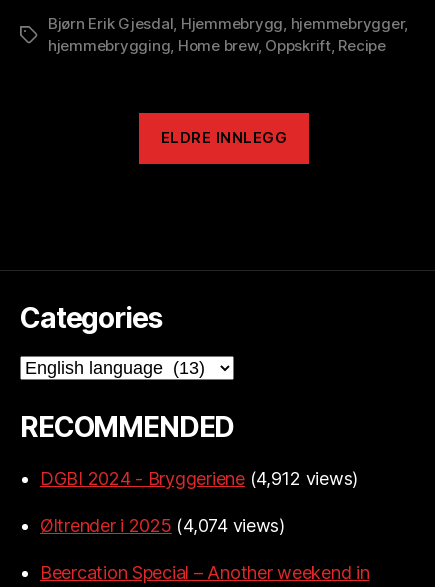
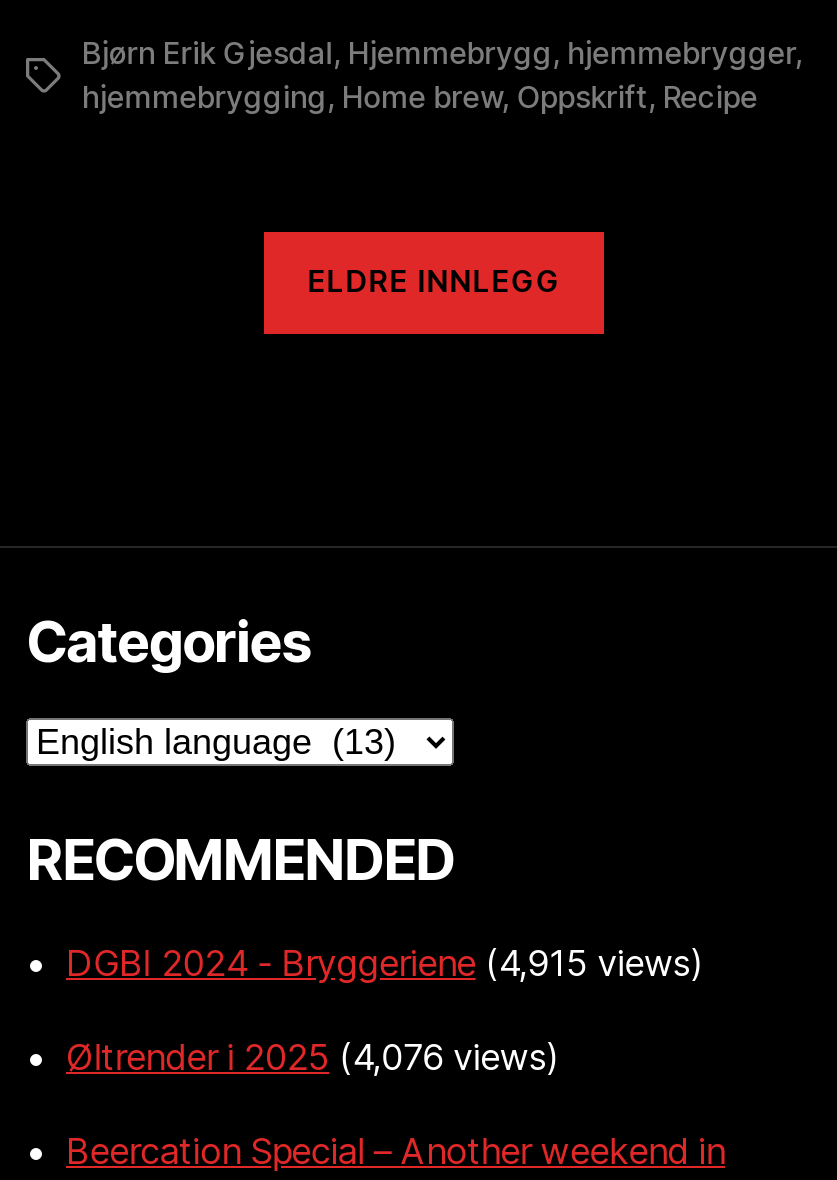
[40,468,358,489] DGBI 2024 - Bryggeriene (4,912 views) -> [66,942,702,984] DGBI 2024 - Bryggeriene (4,915 views)
[40,515,285,536] Øltrender i 2025 (4,074 views) -> [66,1036,558,1078] Øltrender i 2025 (4,076 views)

